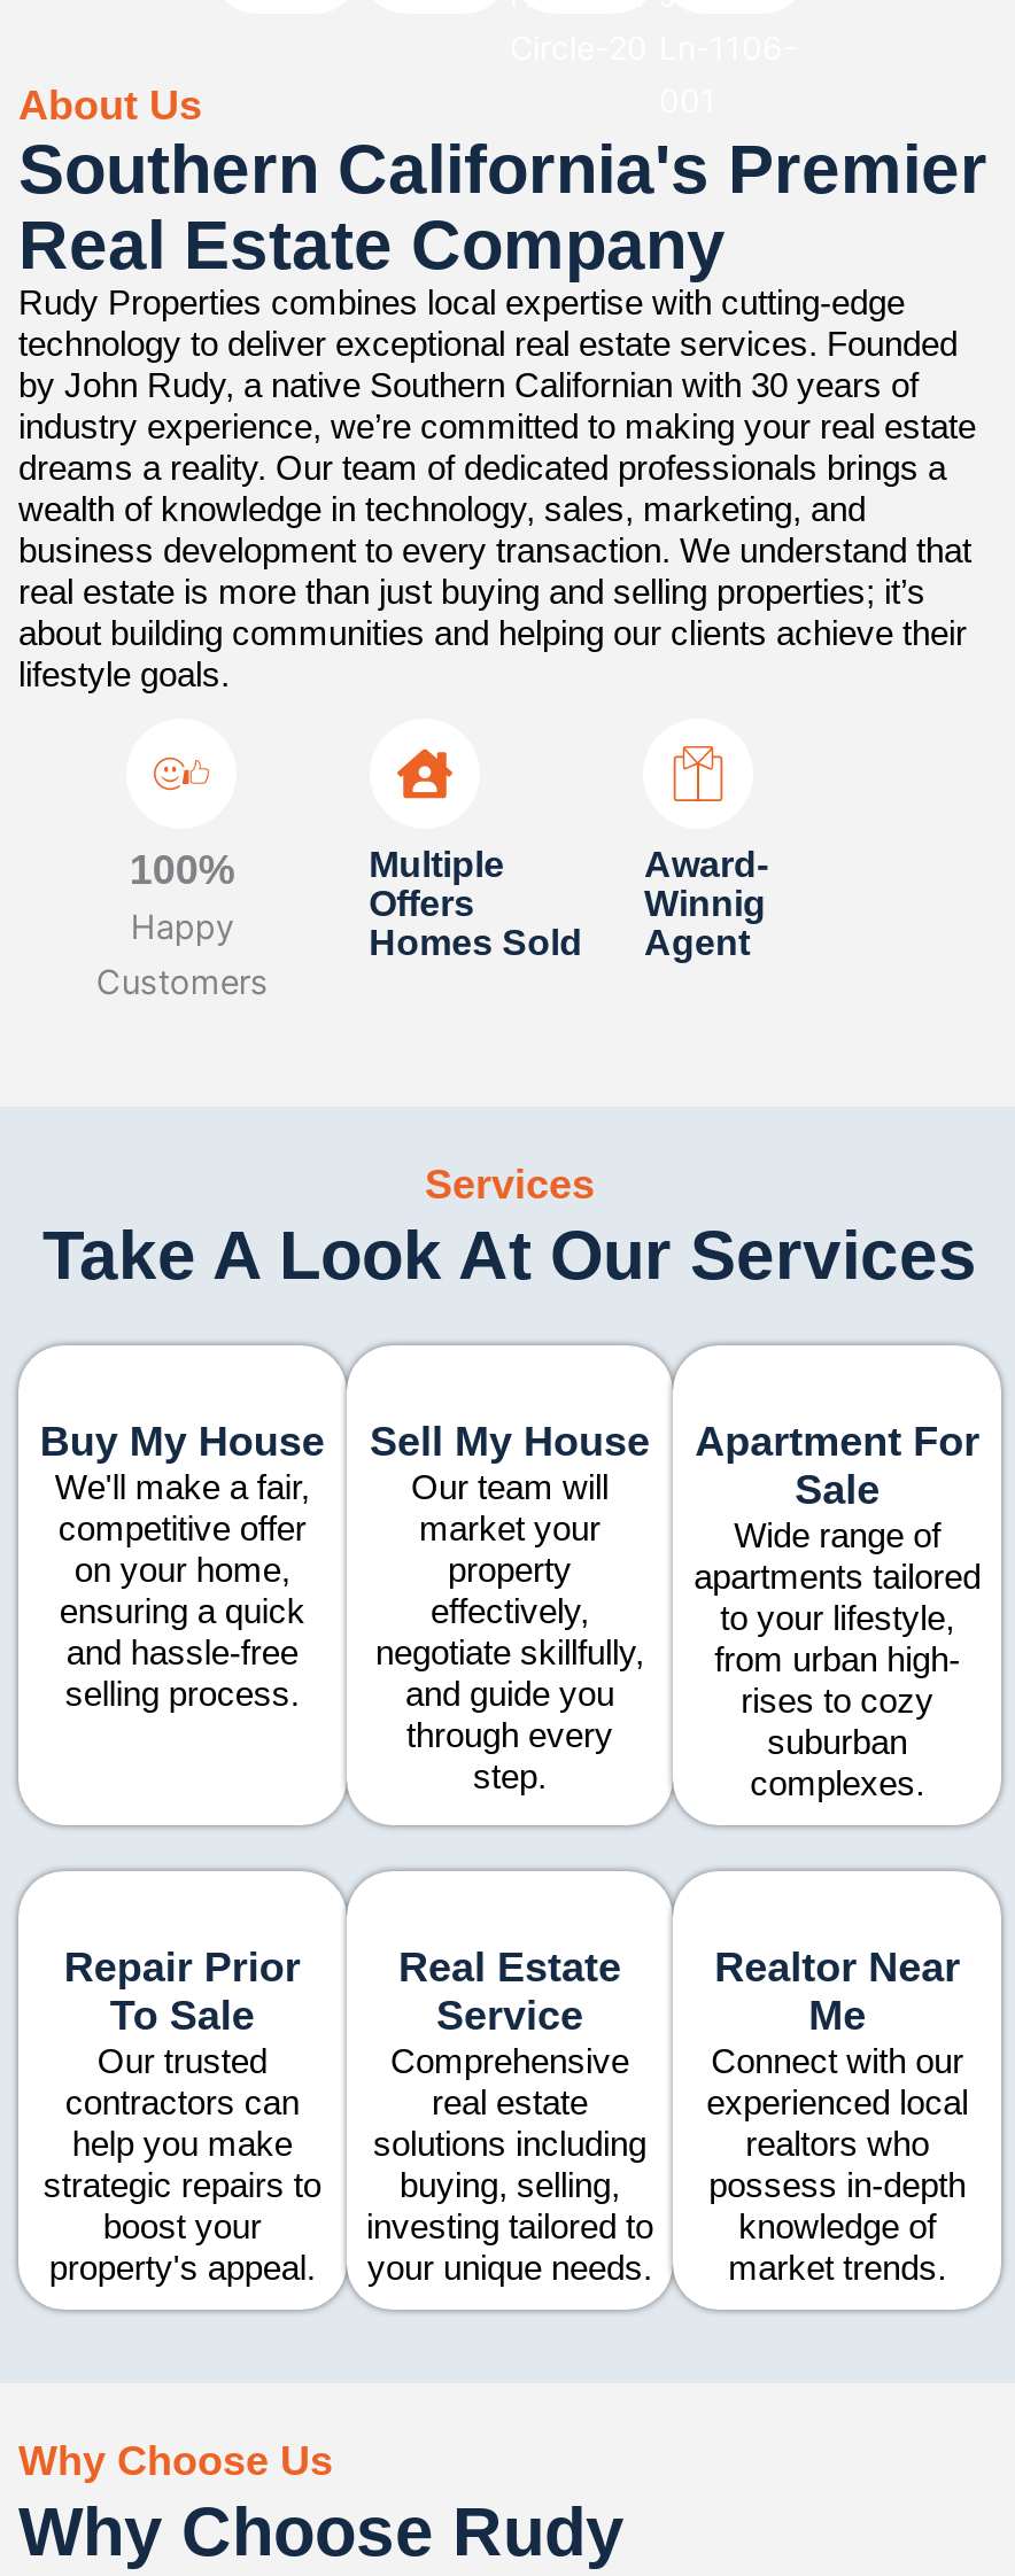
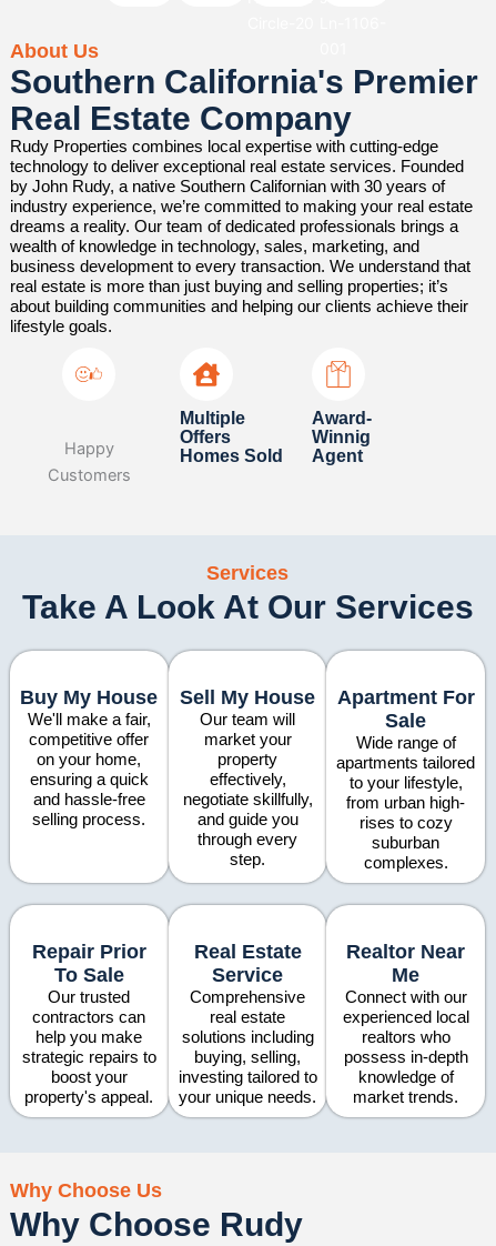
[129,847,235,893] 100% -> none

